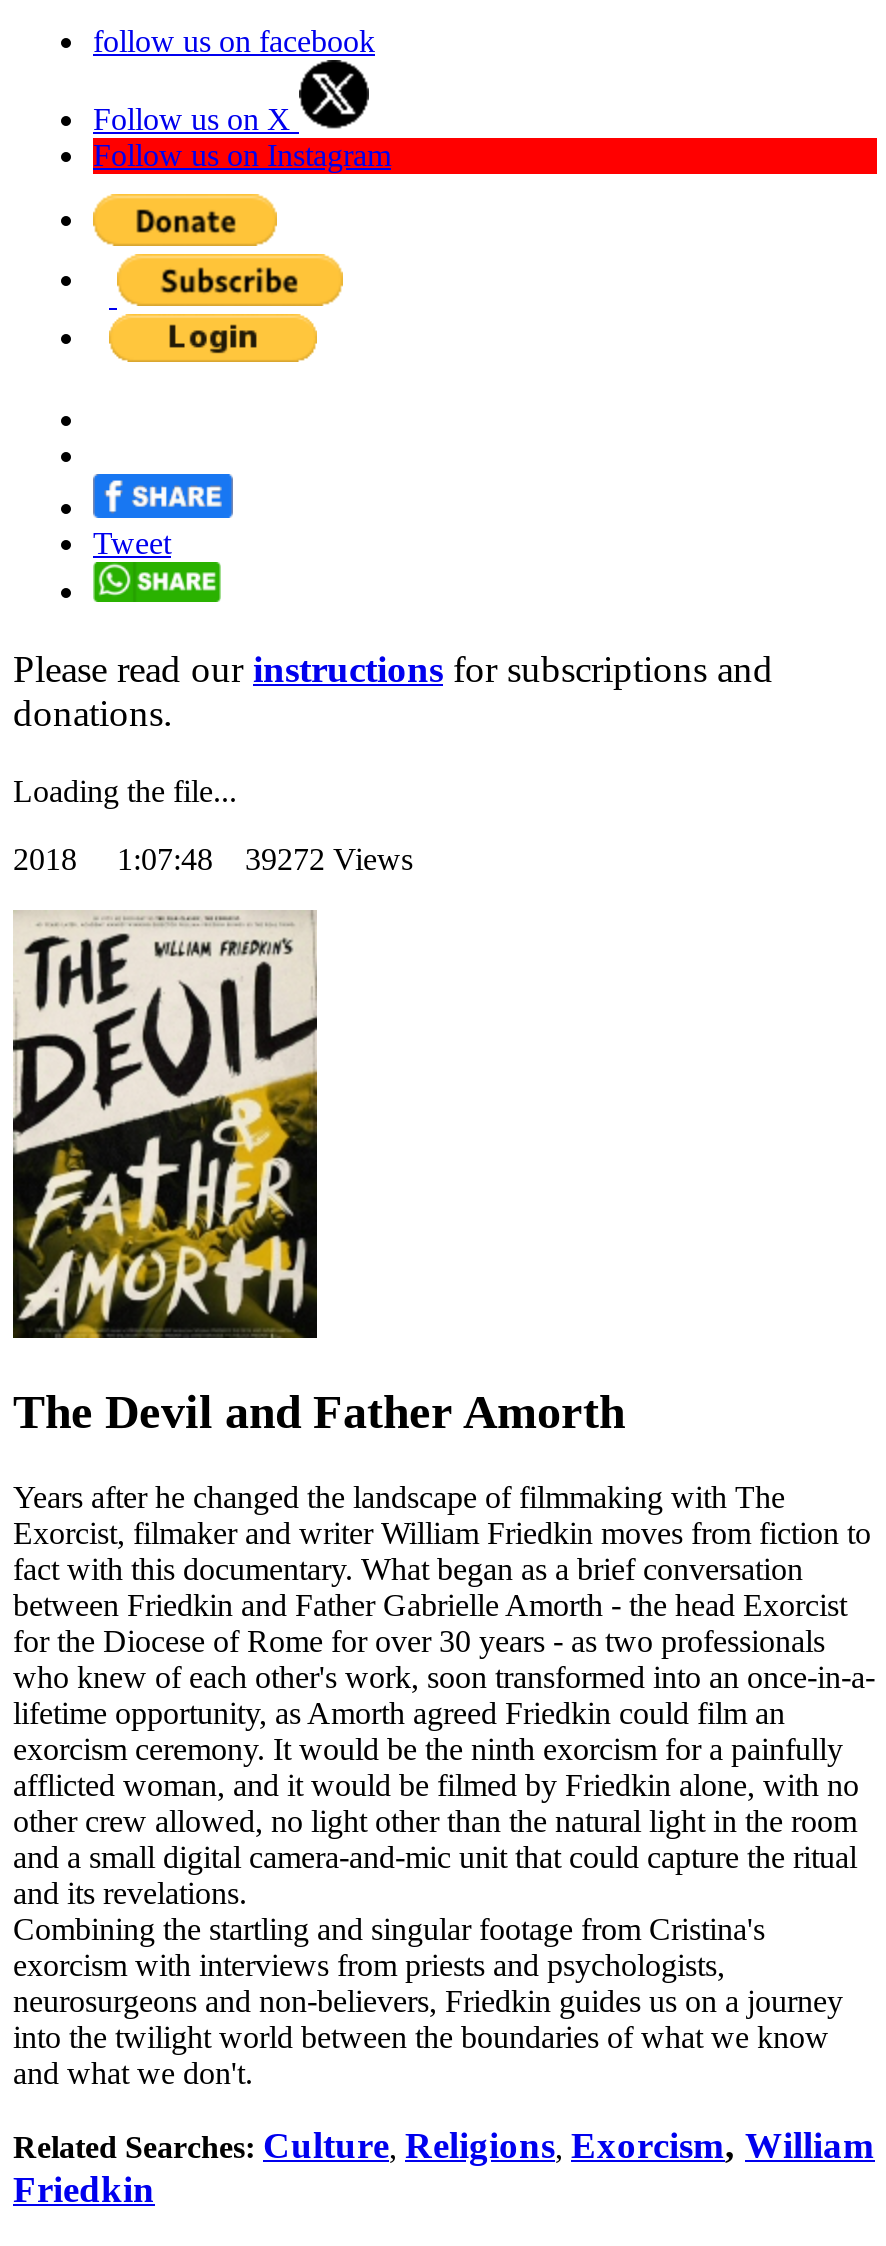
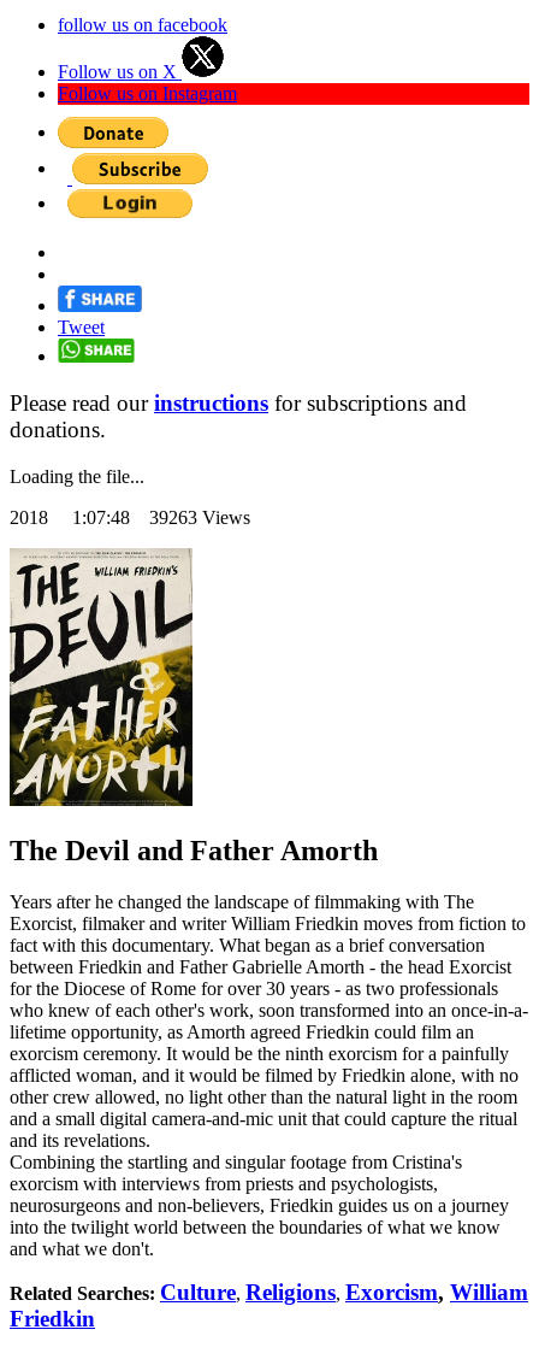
[13,842,413,876] 2018 1:07:48 39272 Views -> [10,507,250,528] 2018 1:07:48 39263 Views

